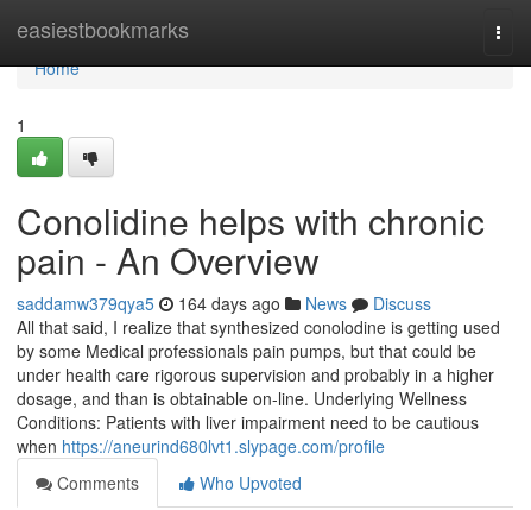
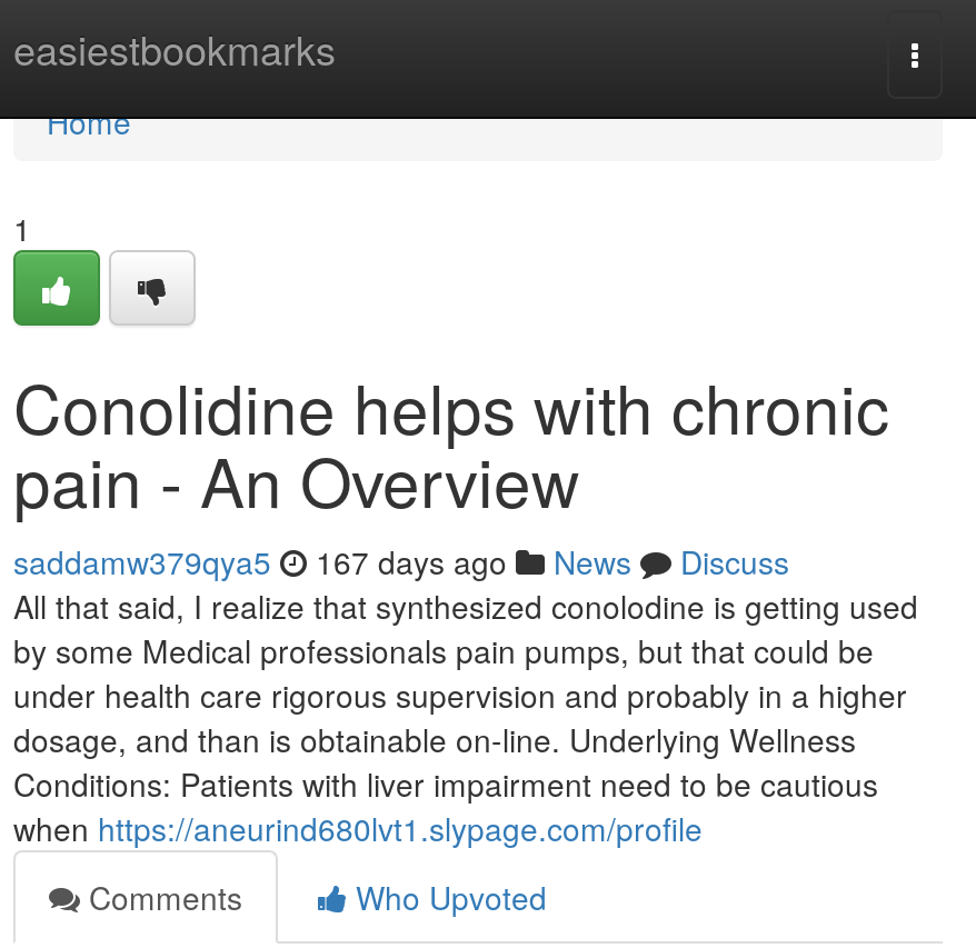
[17,291,431,315] saddamw379qya5 164 days ago News Discuss -> [13,539,789,583] saddamw379qya5 167 days ago News Discuss

